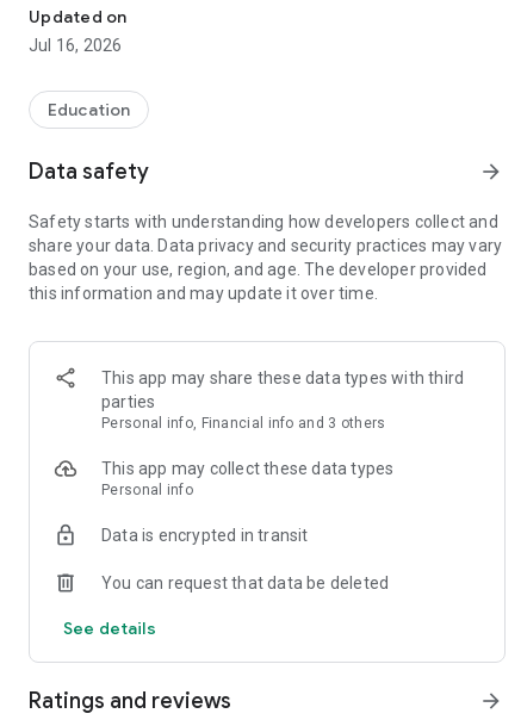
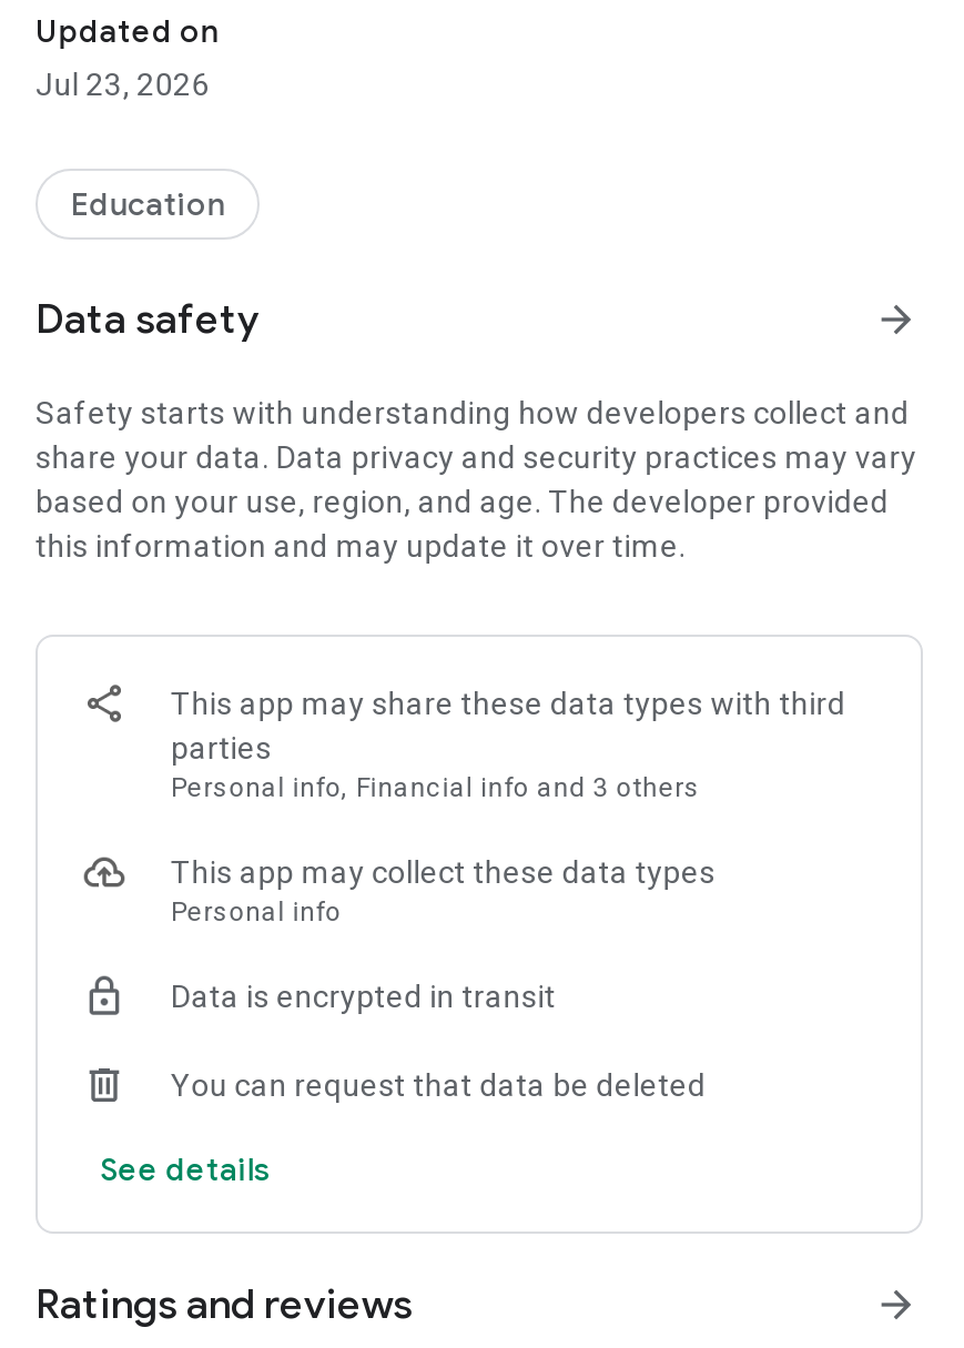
[29,36,122,55] Jul 16, 2026 -> [35,67,209,102] Jul 23, 2026

